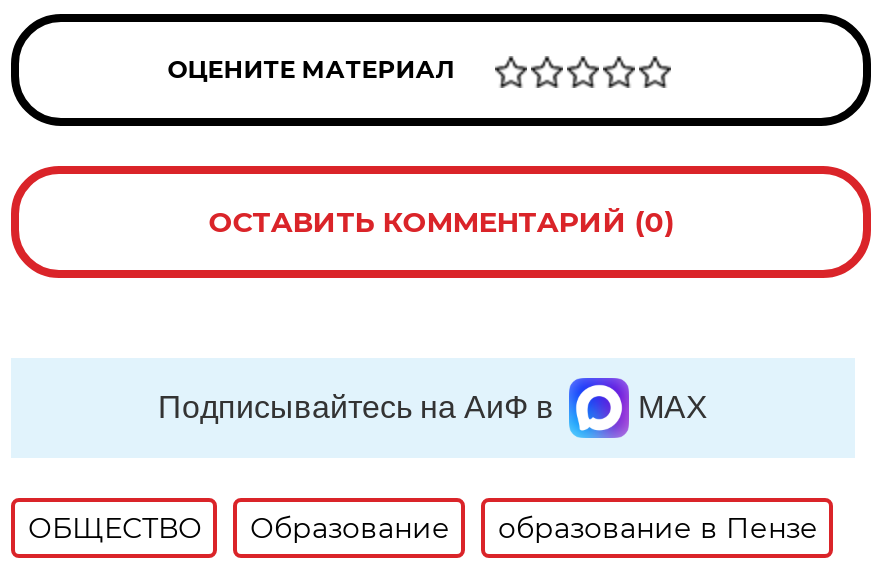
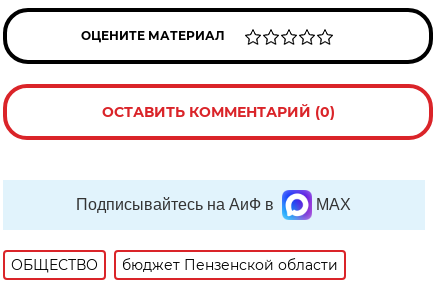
[250,510,818,546] Образование | образование в Пензе -> [122,256,338,274] бюджет Пензенской области

